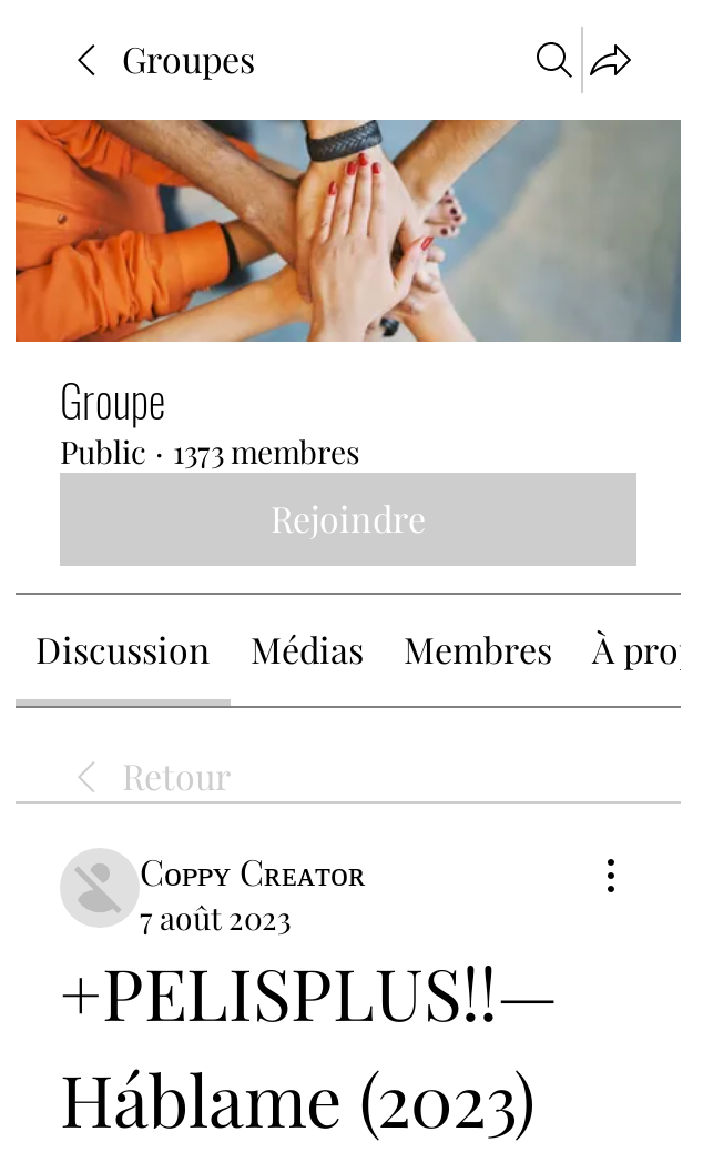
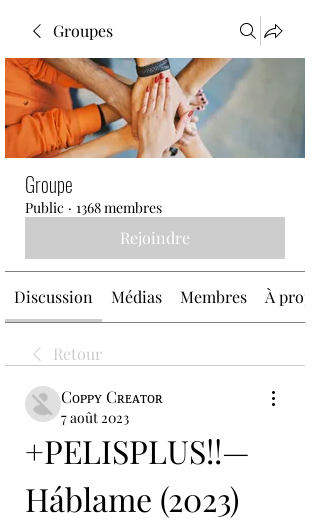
[60,431,359,473] Public · 1373 membres -> [25,198,162,217] Public · 1368 membres

